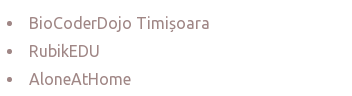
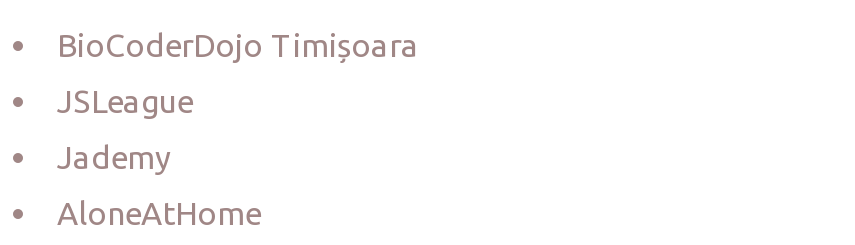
[29,42,100,60] RubikEDU -> [57,83,193,175] JSLeague | Jademy

